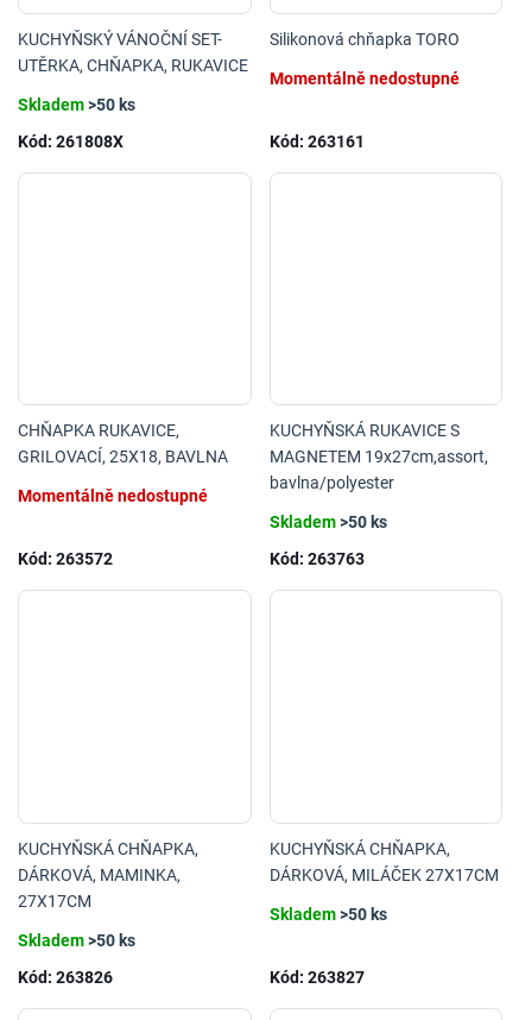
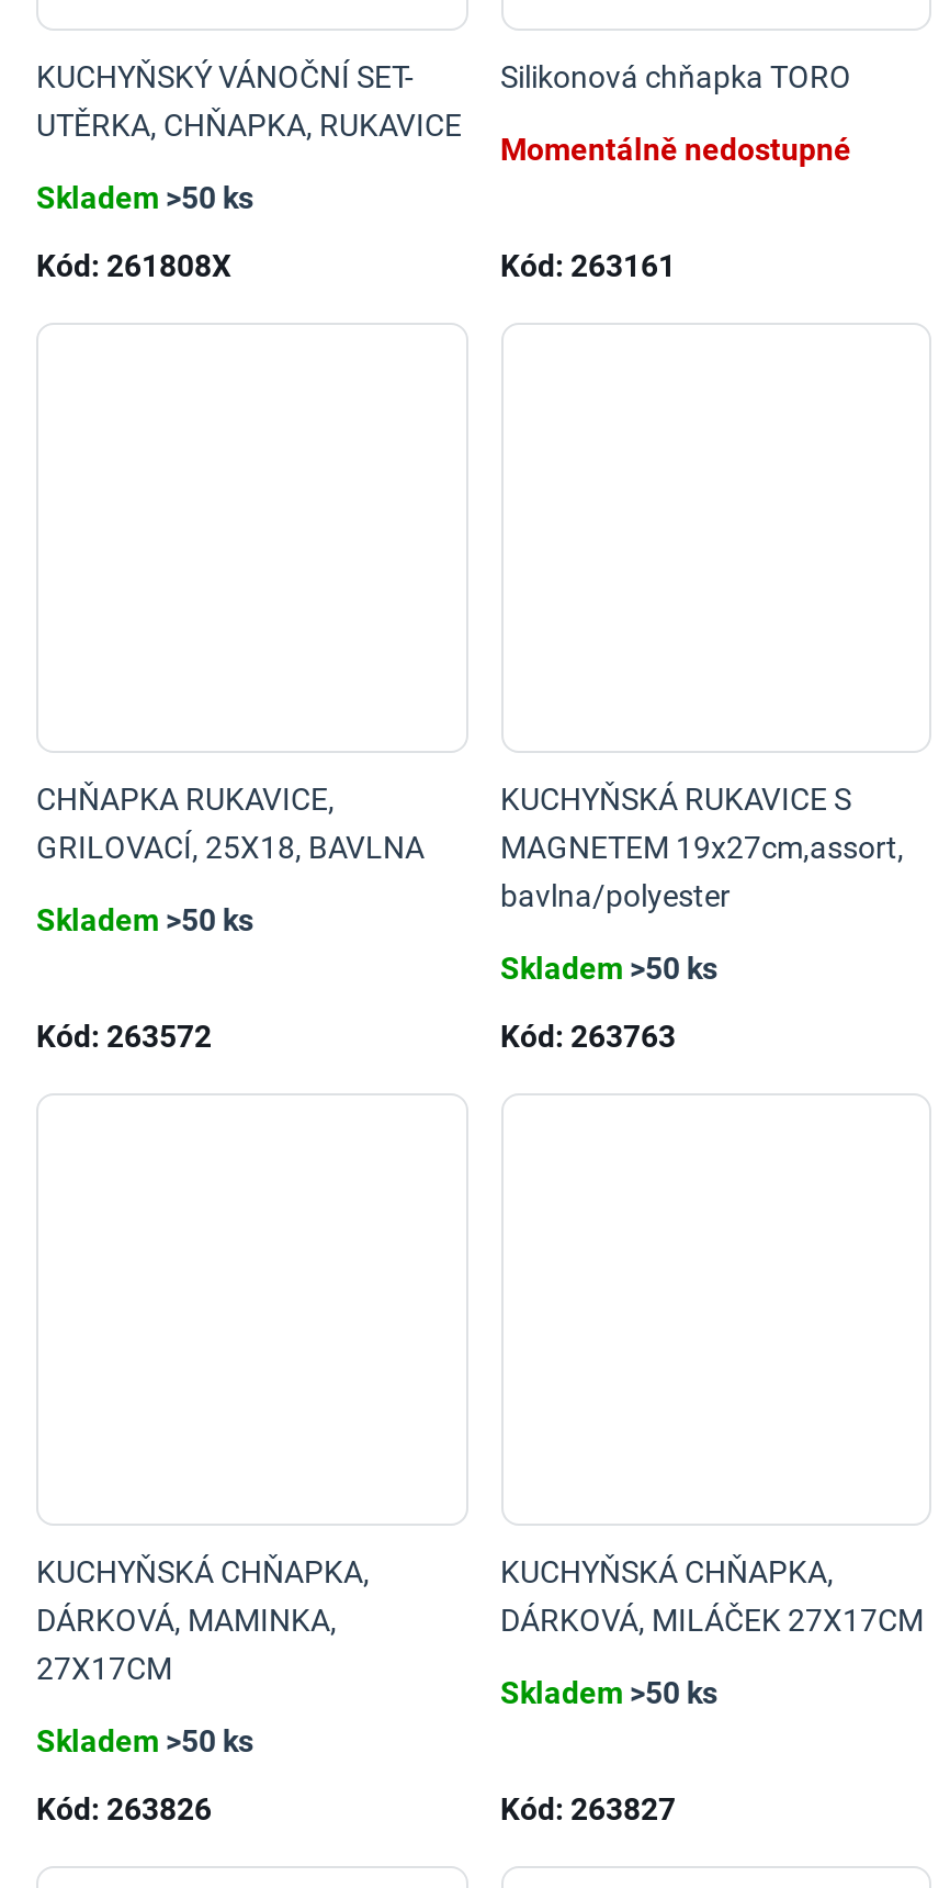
[18,487,208,506] Momentálně nedostupné -> [36,903,253,938] Skladem >50 ks

